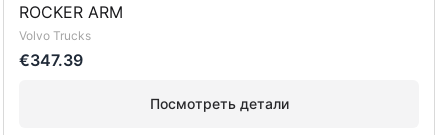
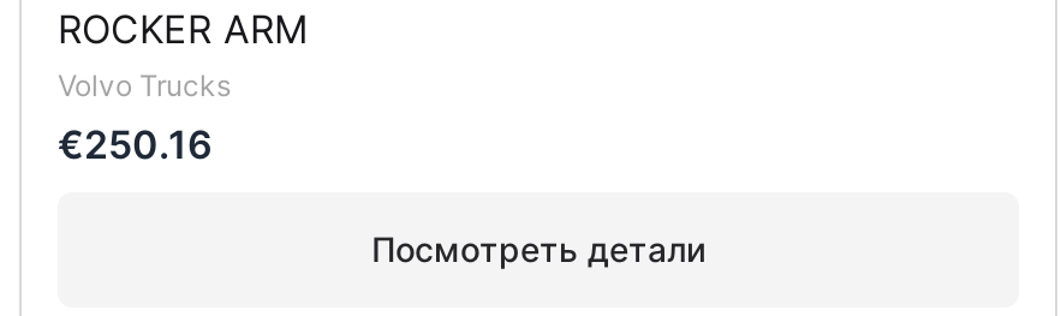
[19,50,83,70] €347.39 -> [58,120,211,168] €250.16

